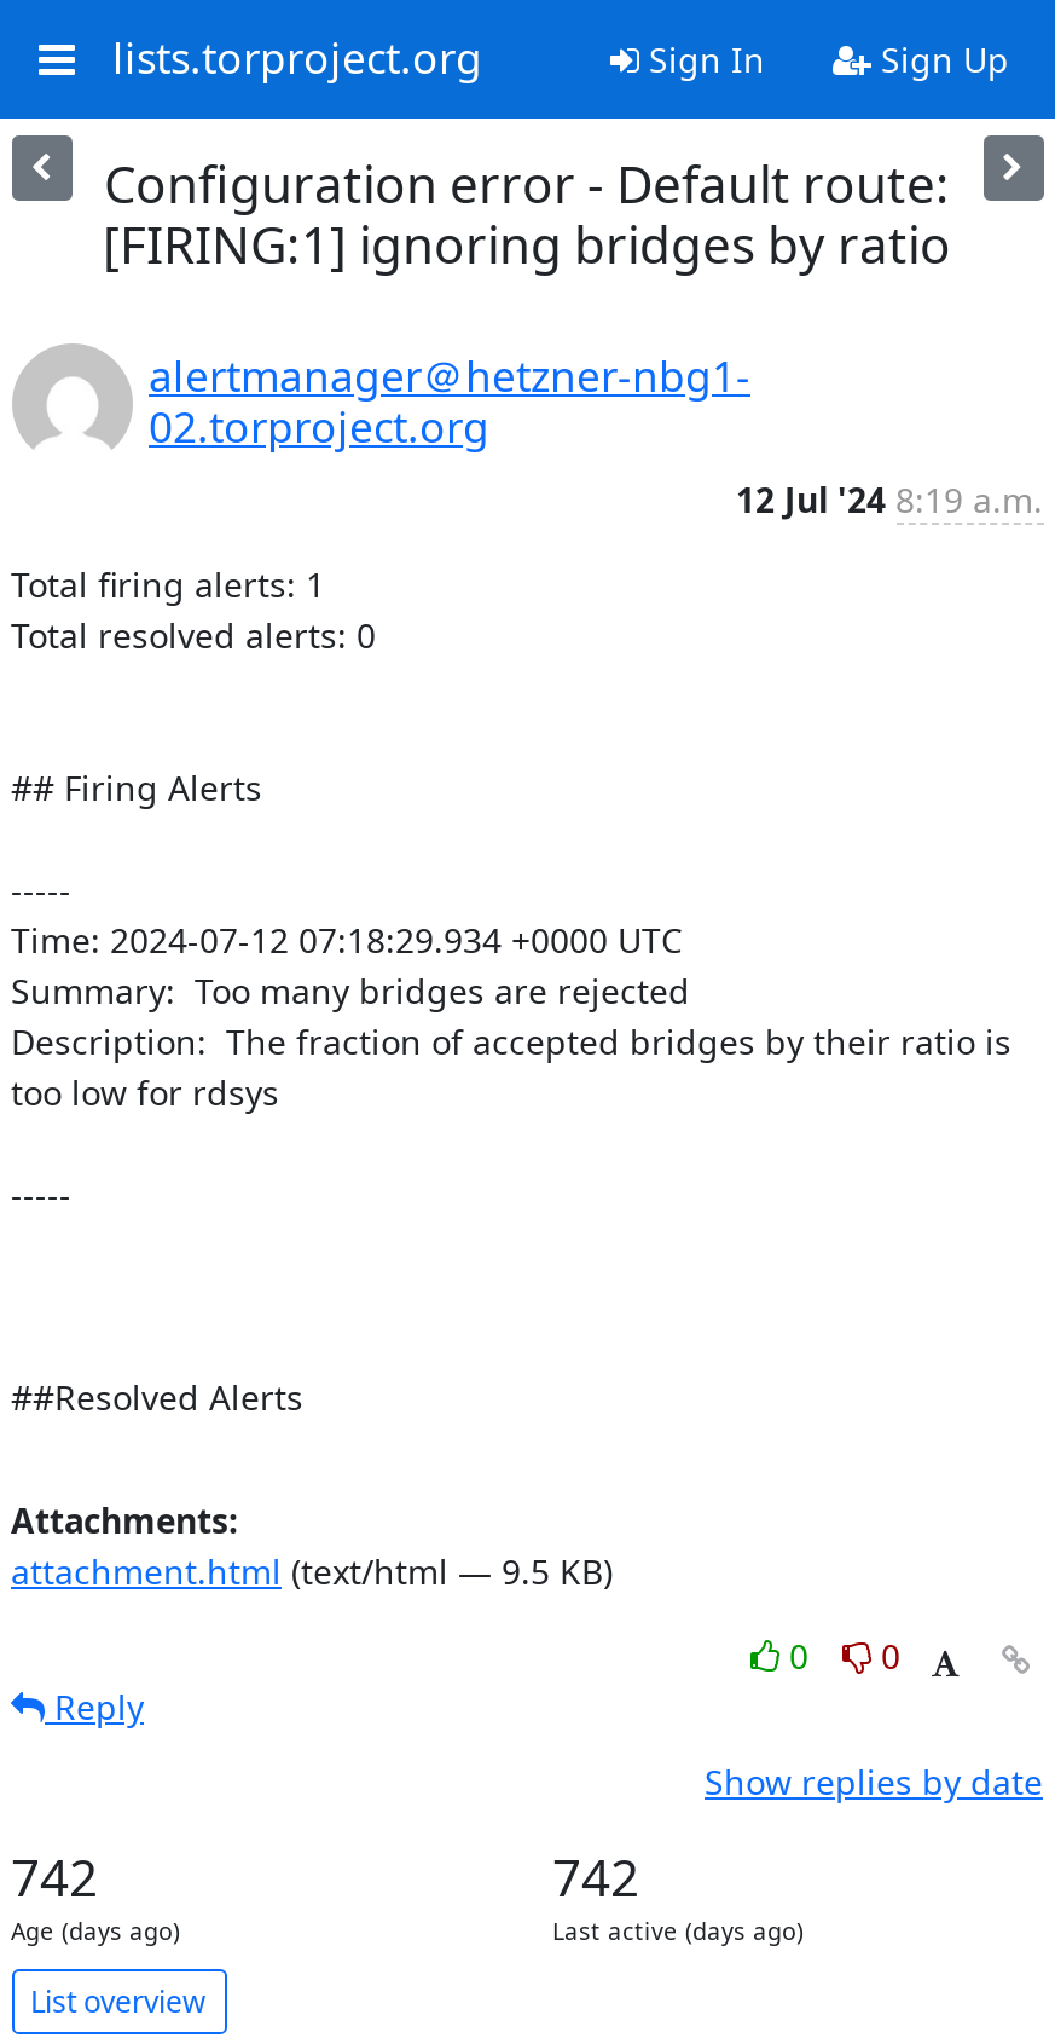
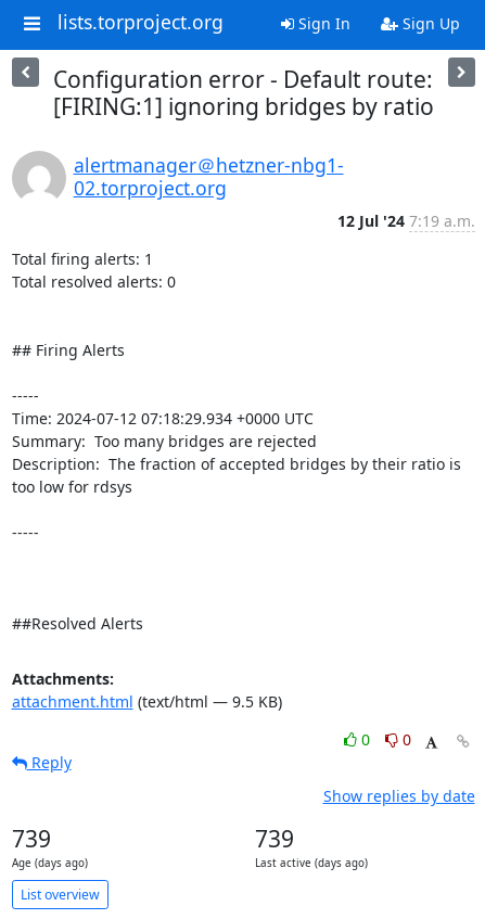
[736,477,1043,523] 12 Jul '24 8:19 a.m. -> [337,210,475,231] 12 Jul '24 7:19 a.m.
[11,1843,98,1911] 742 -> [11,824,50,854] 739
[552,1843,639,1911] 742 -> [254,824,293,854] 739

